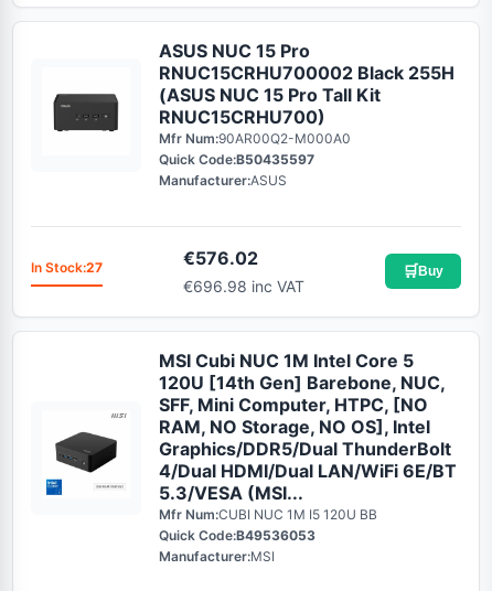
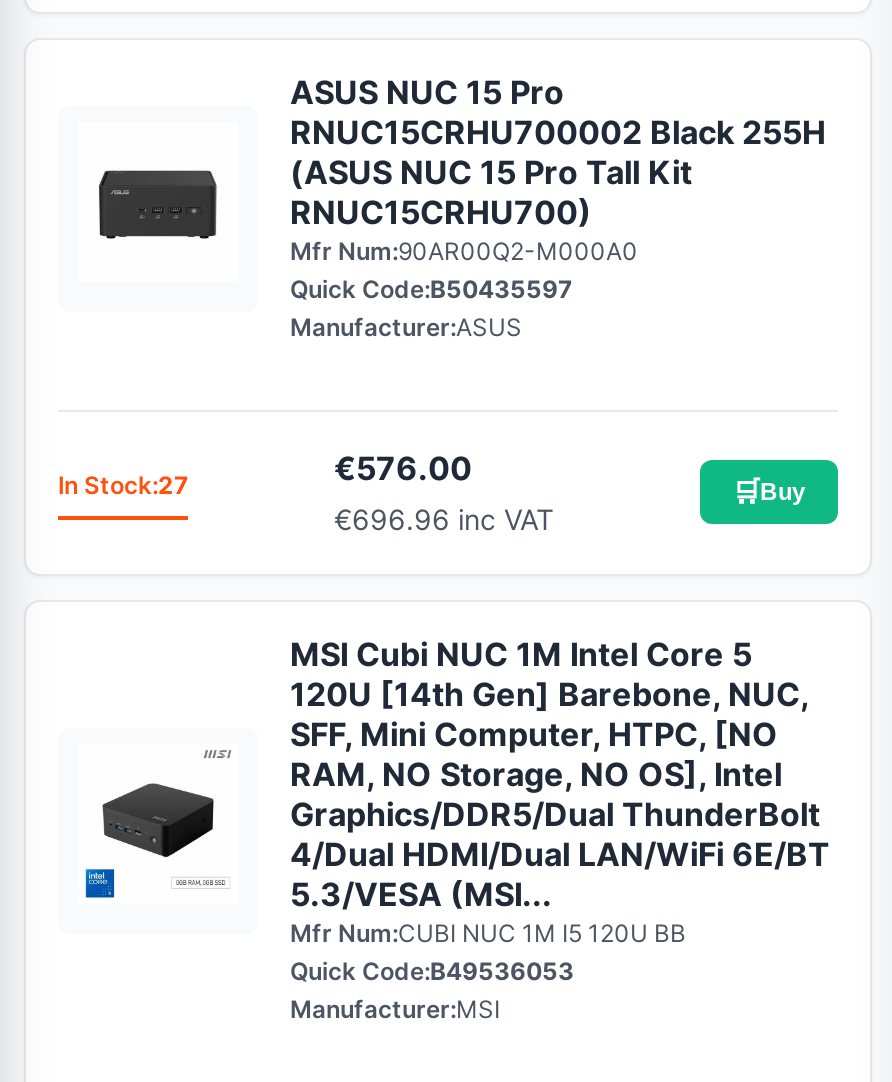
[183,246,258,268] €576.02 -> [334,447,472,487] €576.00
[183,276,304,295] €696.98 inc VAT -> [334,501,554,535] €696.96 inc VAT

